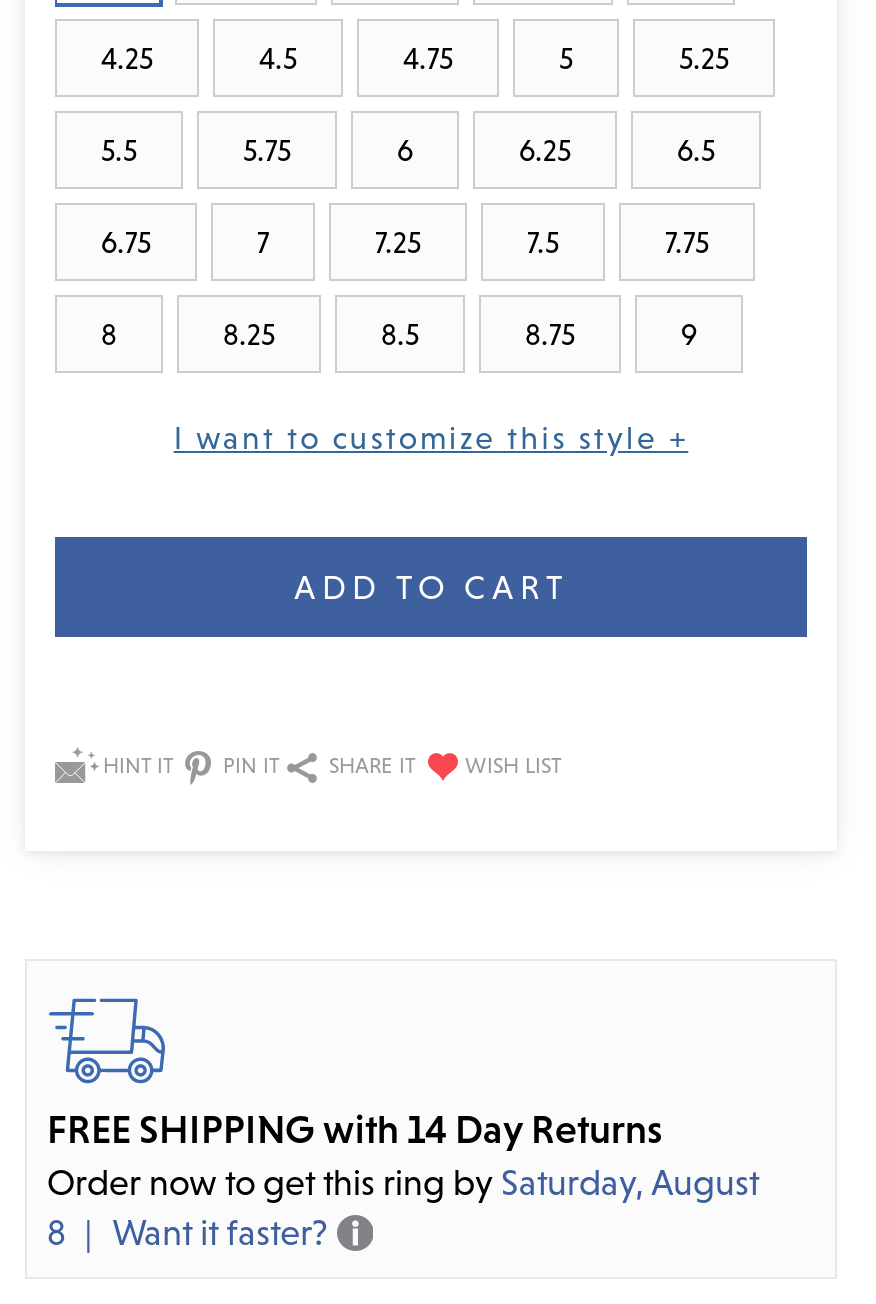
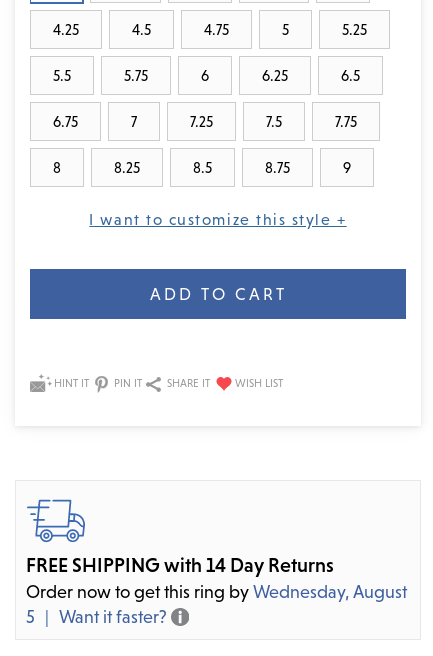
[47,1160,759,1202] Order now to get this ring by Saturday, August -> [26,581,407,602] Order now to get this ring by Wednesday, August
[47,1210,328,1252] 8 Want it faster? -> [26,606,167,627] 5 Want it faster?

